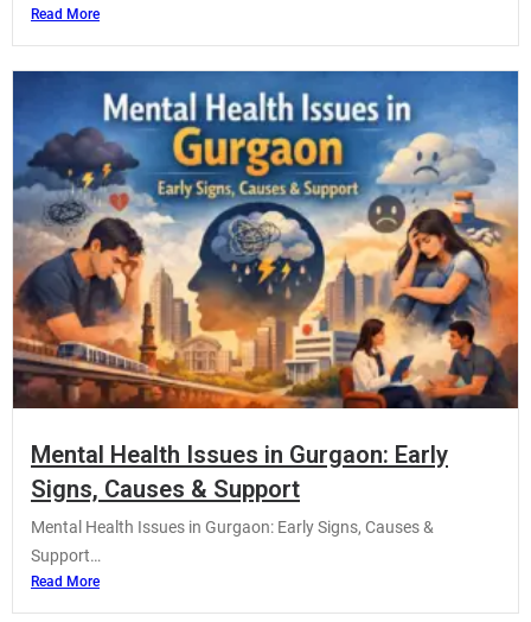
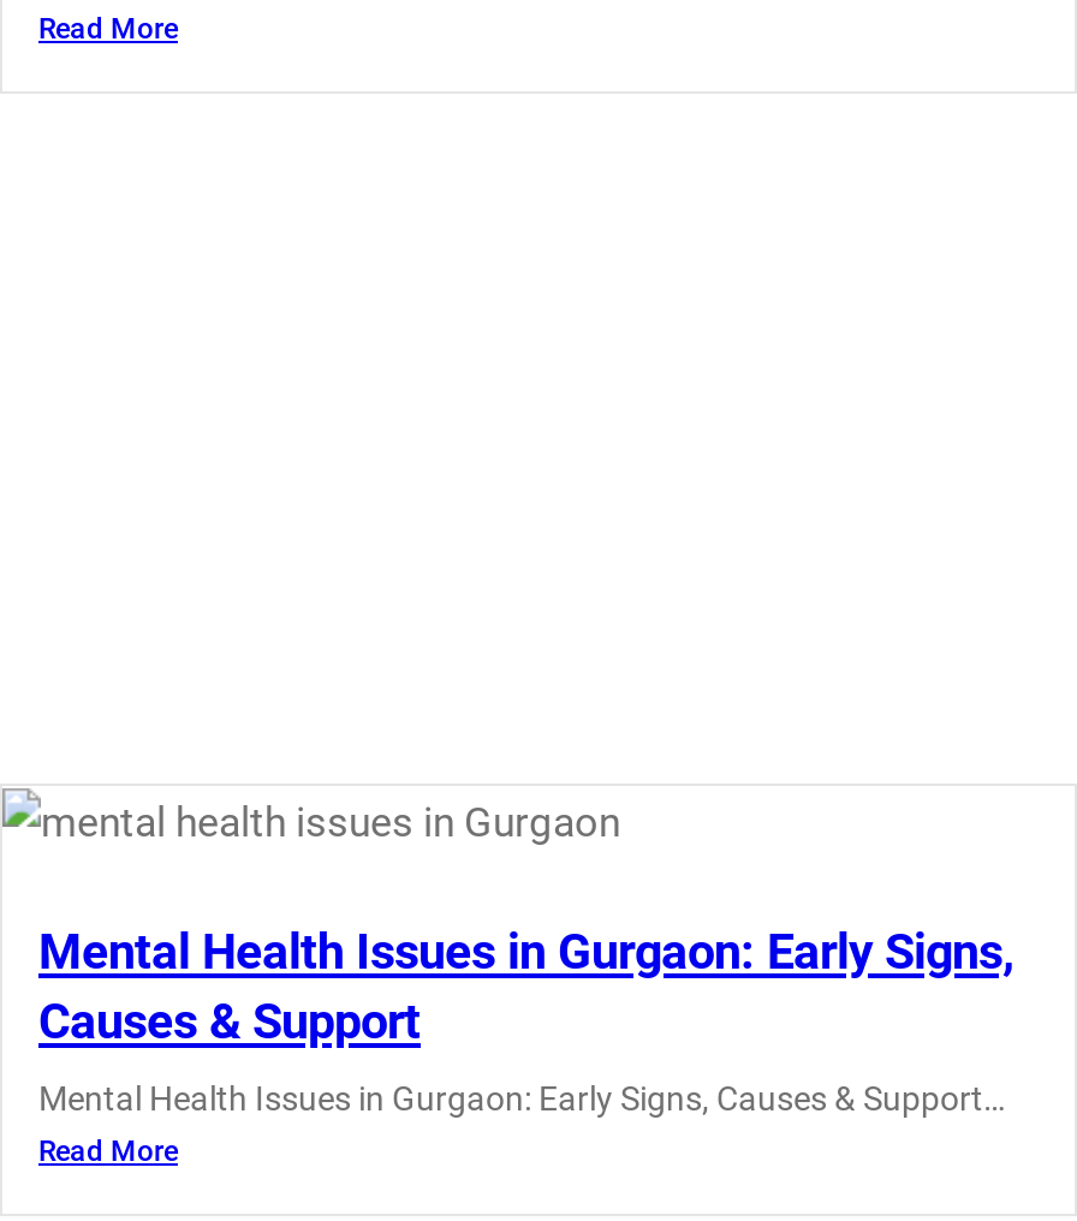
[4,70,519,417] [image] -> none

